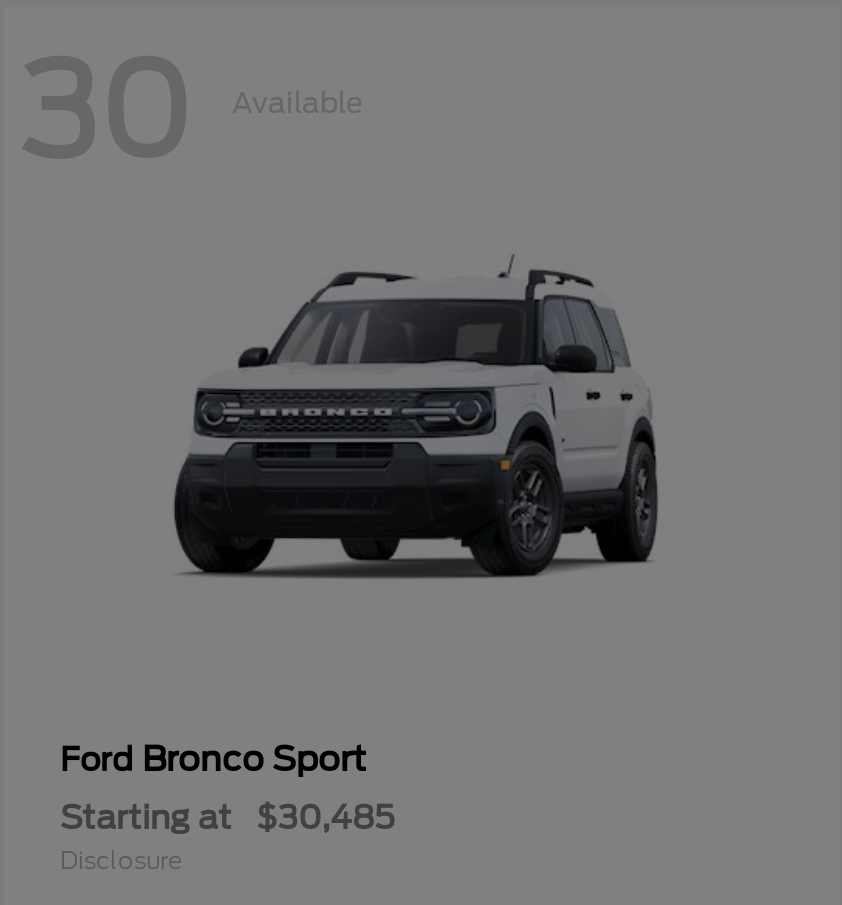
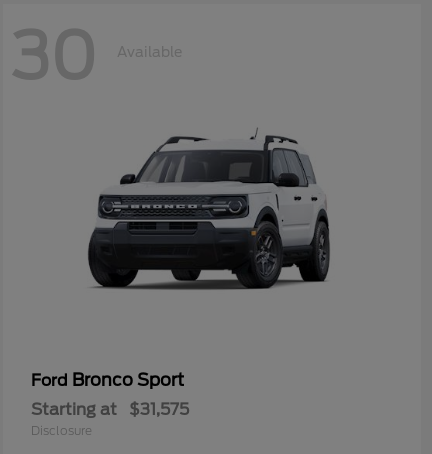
[60,799,394,837] Starting at $30,485 -> [31,400,189,419] Starting at $31,575

